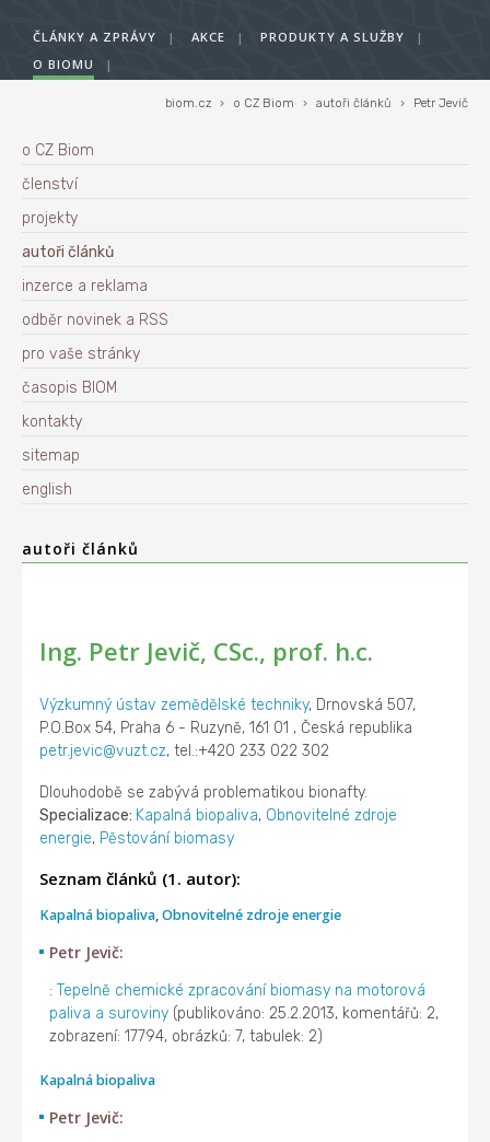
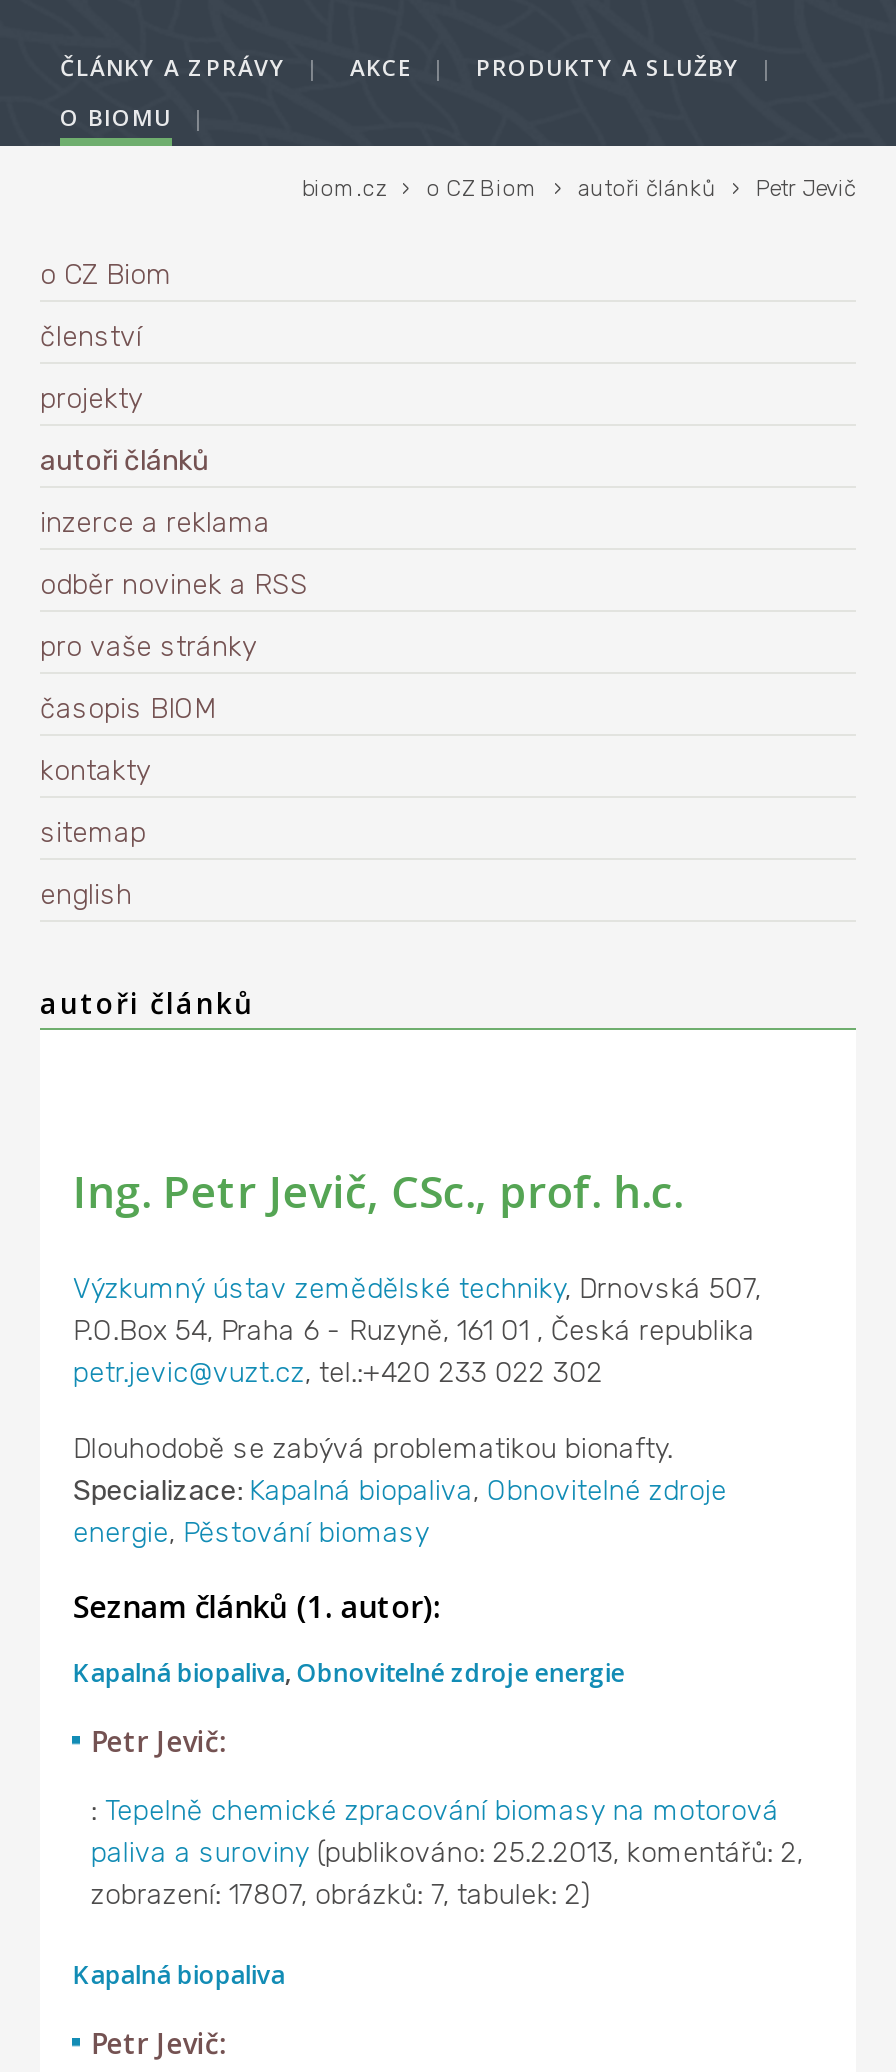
[50,1027,323,1046] zobrazení: 17794, obrázků: 7, tabulek: 2) -> [91,1878,591,1912] zobrazení: 17807, obrázků: 7, tabulek: 2)

